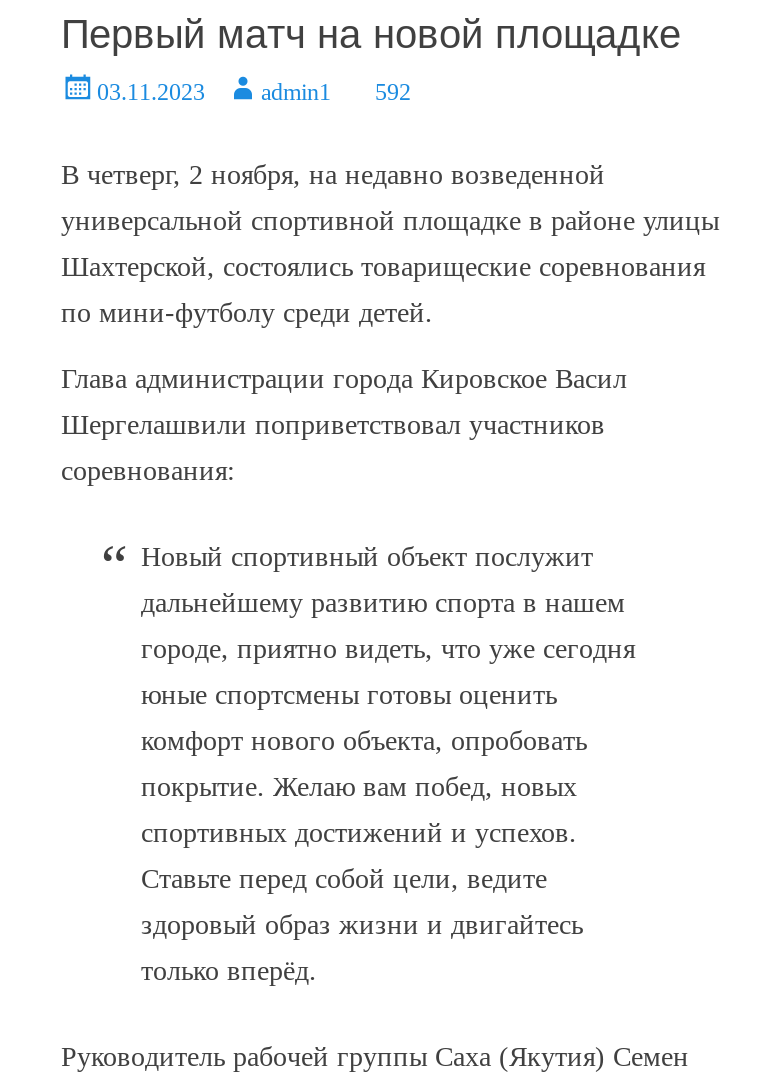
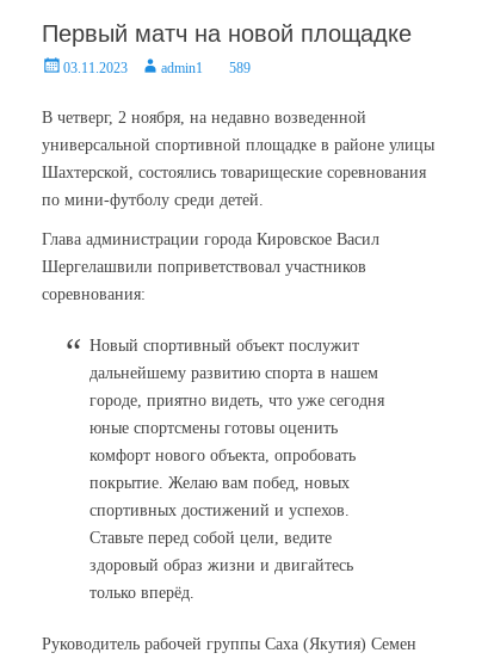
[369,79,411,107] 592 -> [226,60,251,77] 589

